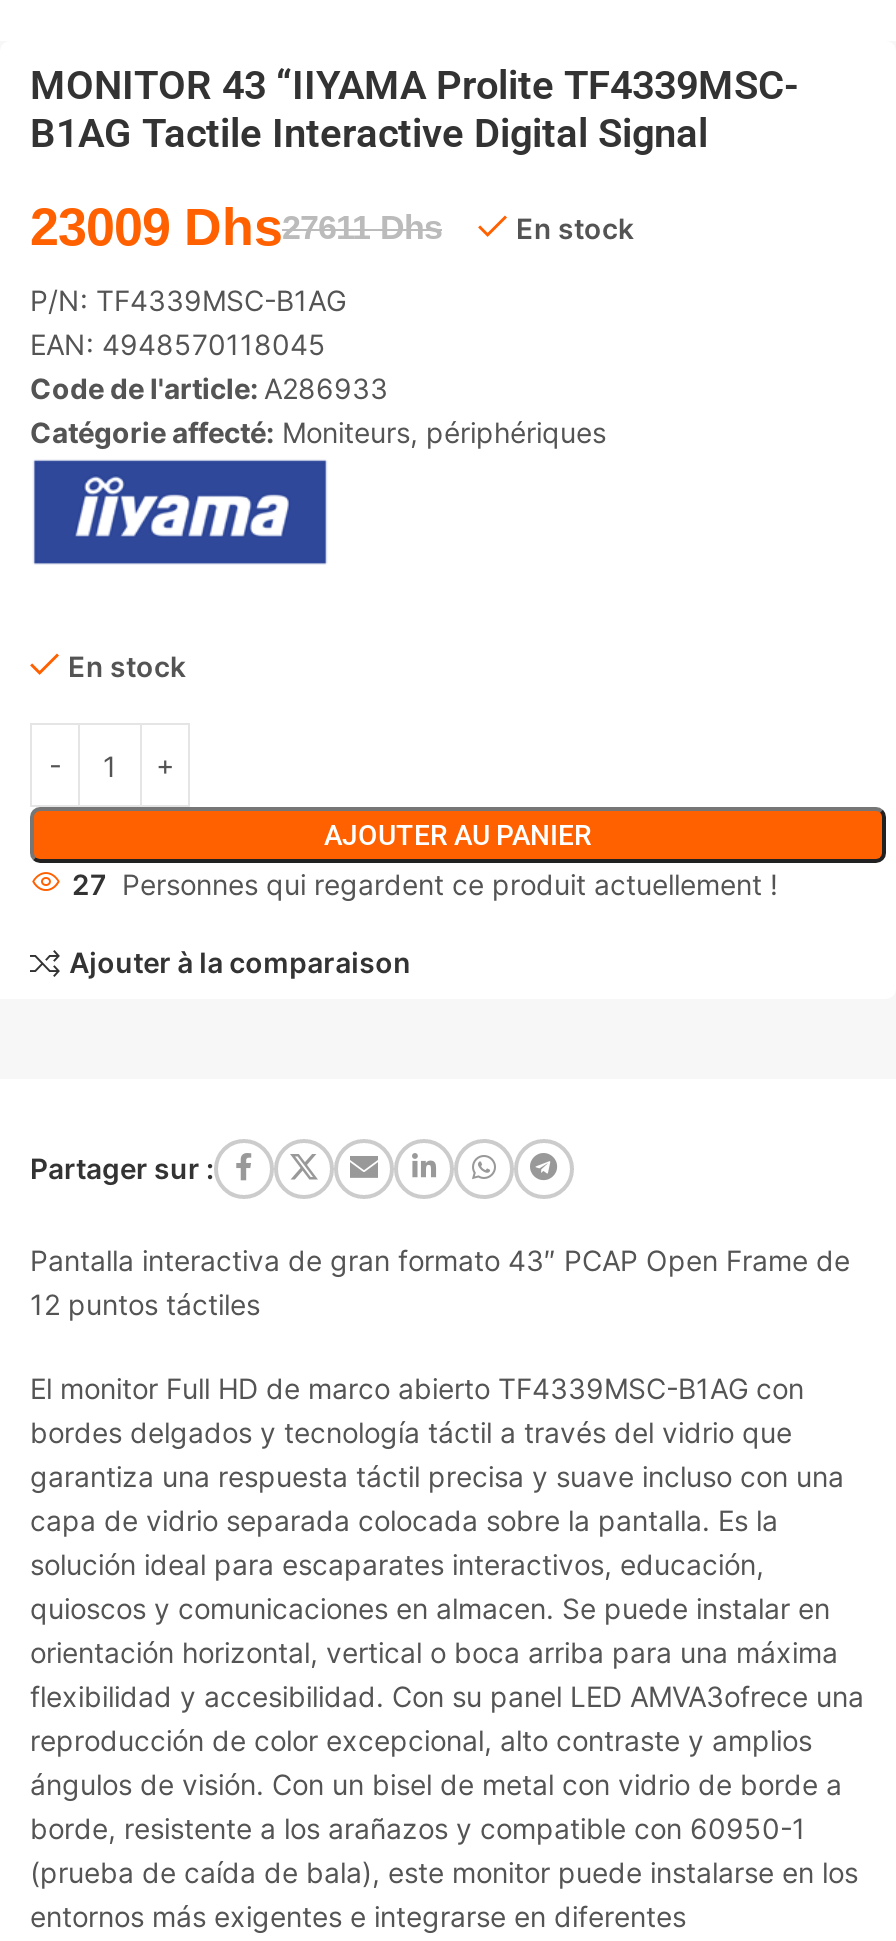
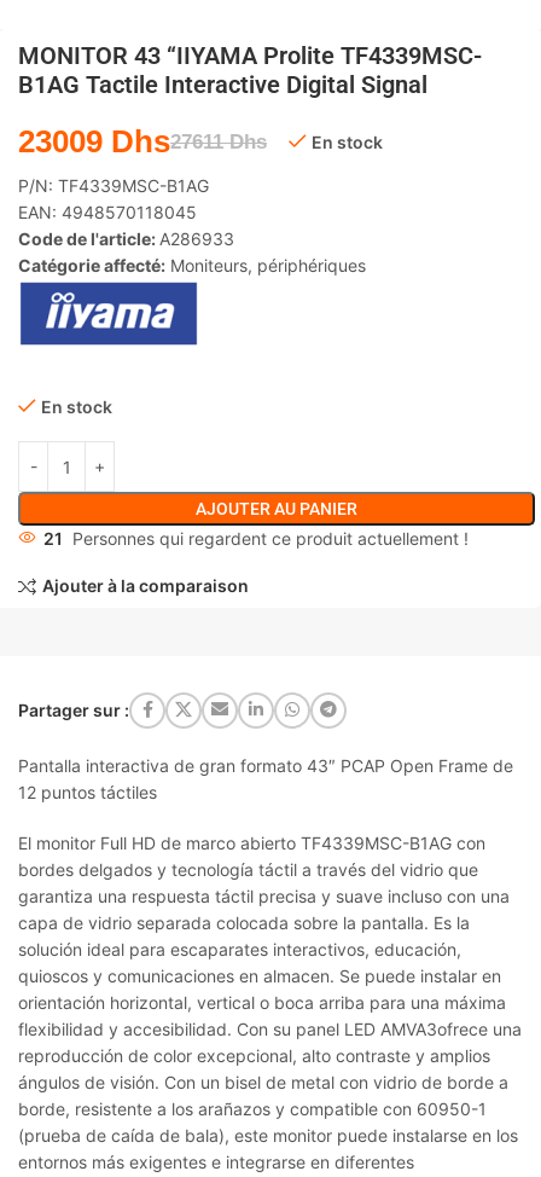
[72,867,778,901] 27 Personnes qui regardent ce produit actuellement ! -> [43,528,469,549] 21 Personnes qui regardent ce produit actuellement !

